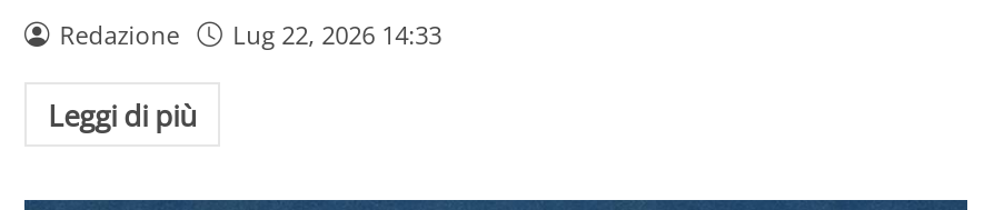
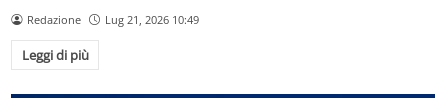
[60,18,442,51] Redazione Lug 22, 2026 14:33 -> [27,11,199,26] Redazione Lug 21, 2026 10:49

